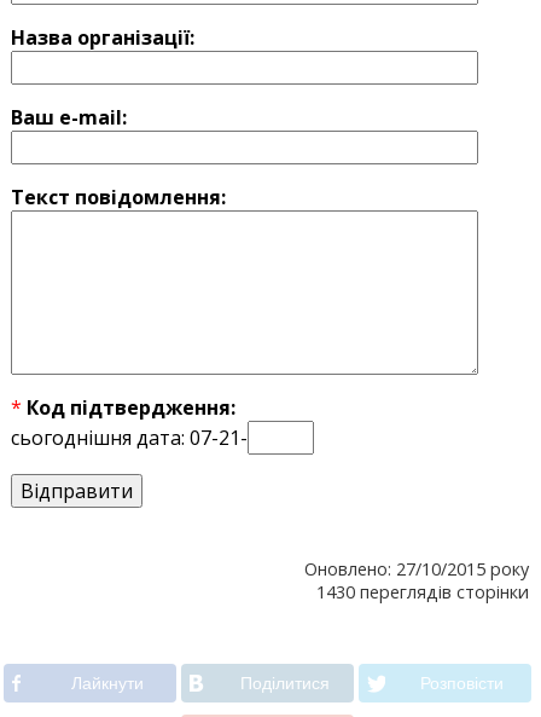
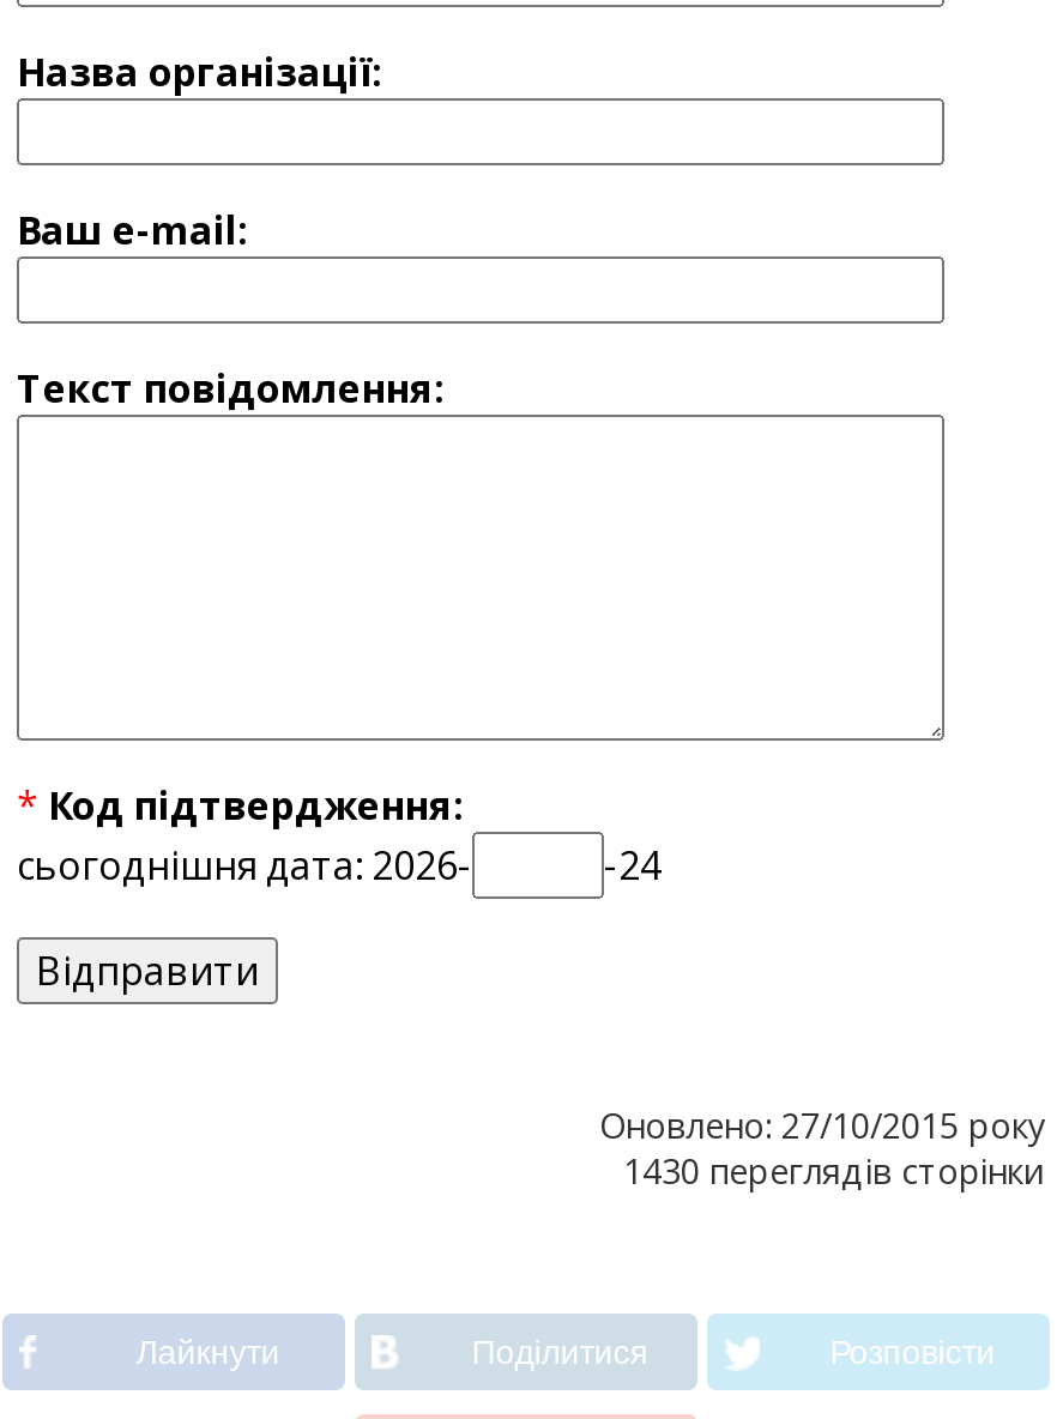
[11,425,248,452] сьогоднішня дата: 07-21- -> [17,840,662,893] сьогоднішня дата: 2026- | -24

